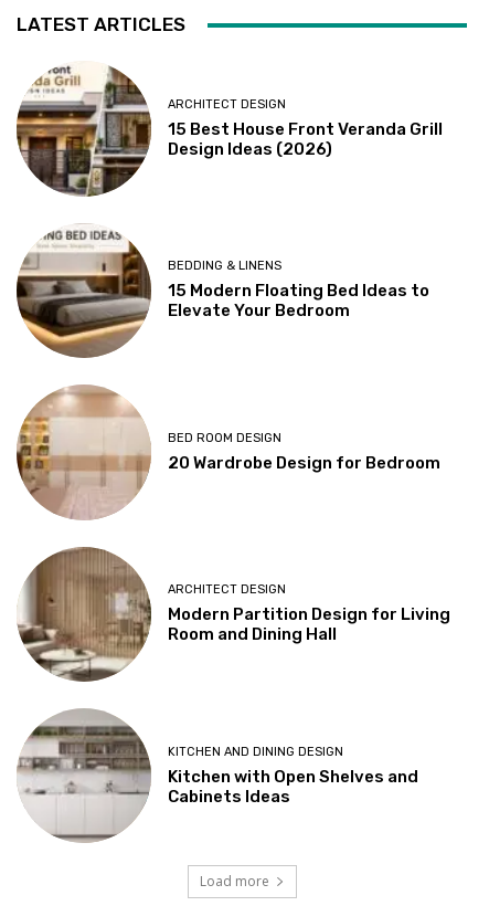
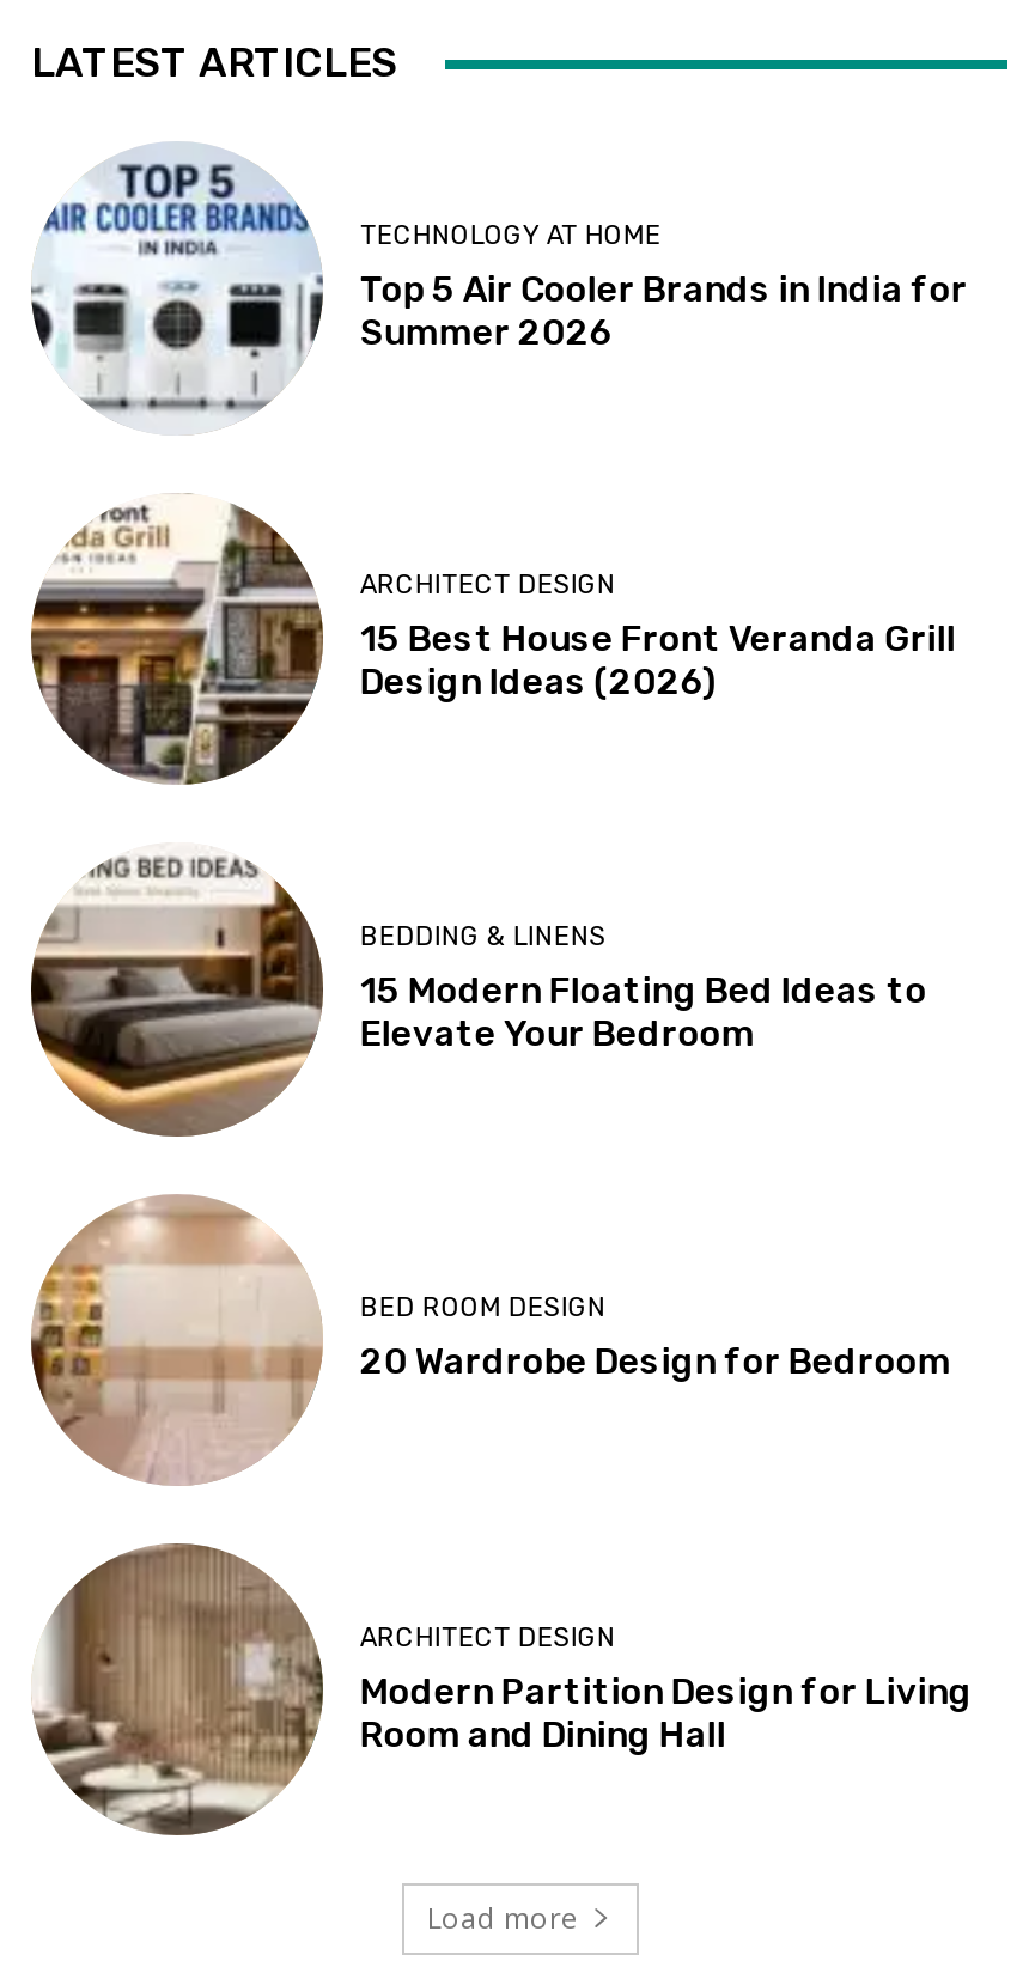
none -> [31,144,968,414] [image] | TECHNOLOGY AT HOME | Top 5 Air Cooler Brands in India for | Summer 2026
moved [14,63,451,644] -> [26,495,973,1755]: [image] | ARCHITECT DESIGN | 15 Best House Front Veranda Grill | ... | Modern Partition Design for Living | Room and Dining Hall
[17,709,419,842] [image] | KITCHEN AND DINING DESIGN | Kitchen with Open Shelves and | Cabinets Ideas -> none

